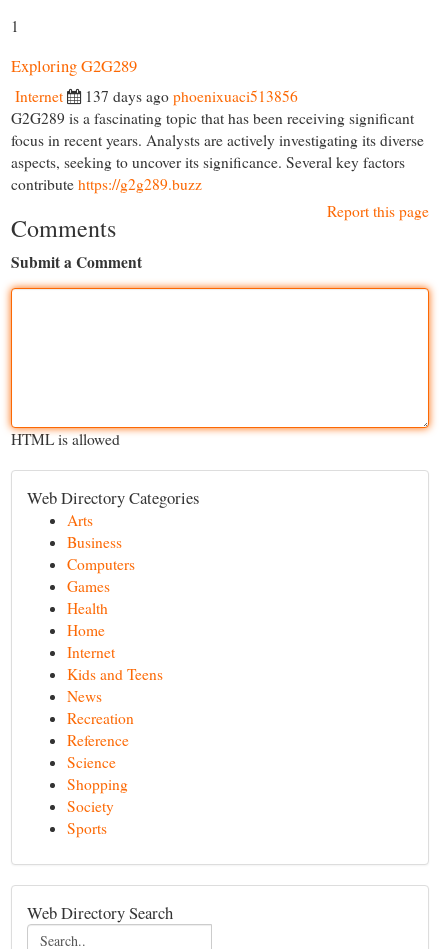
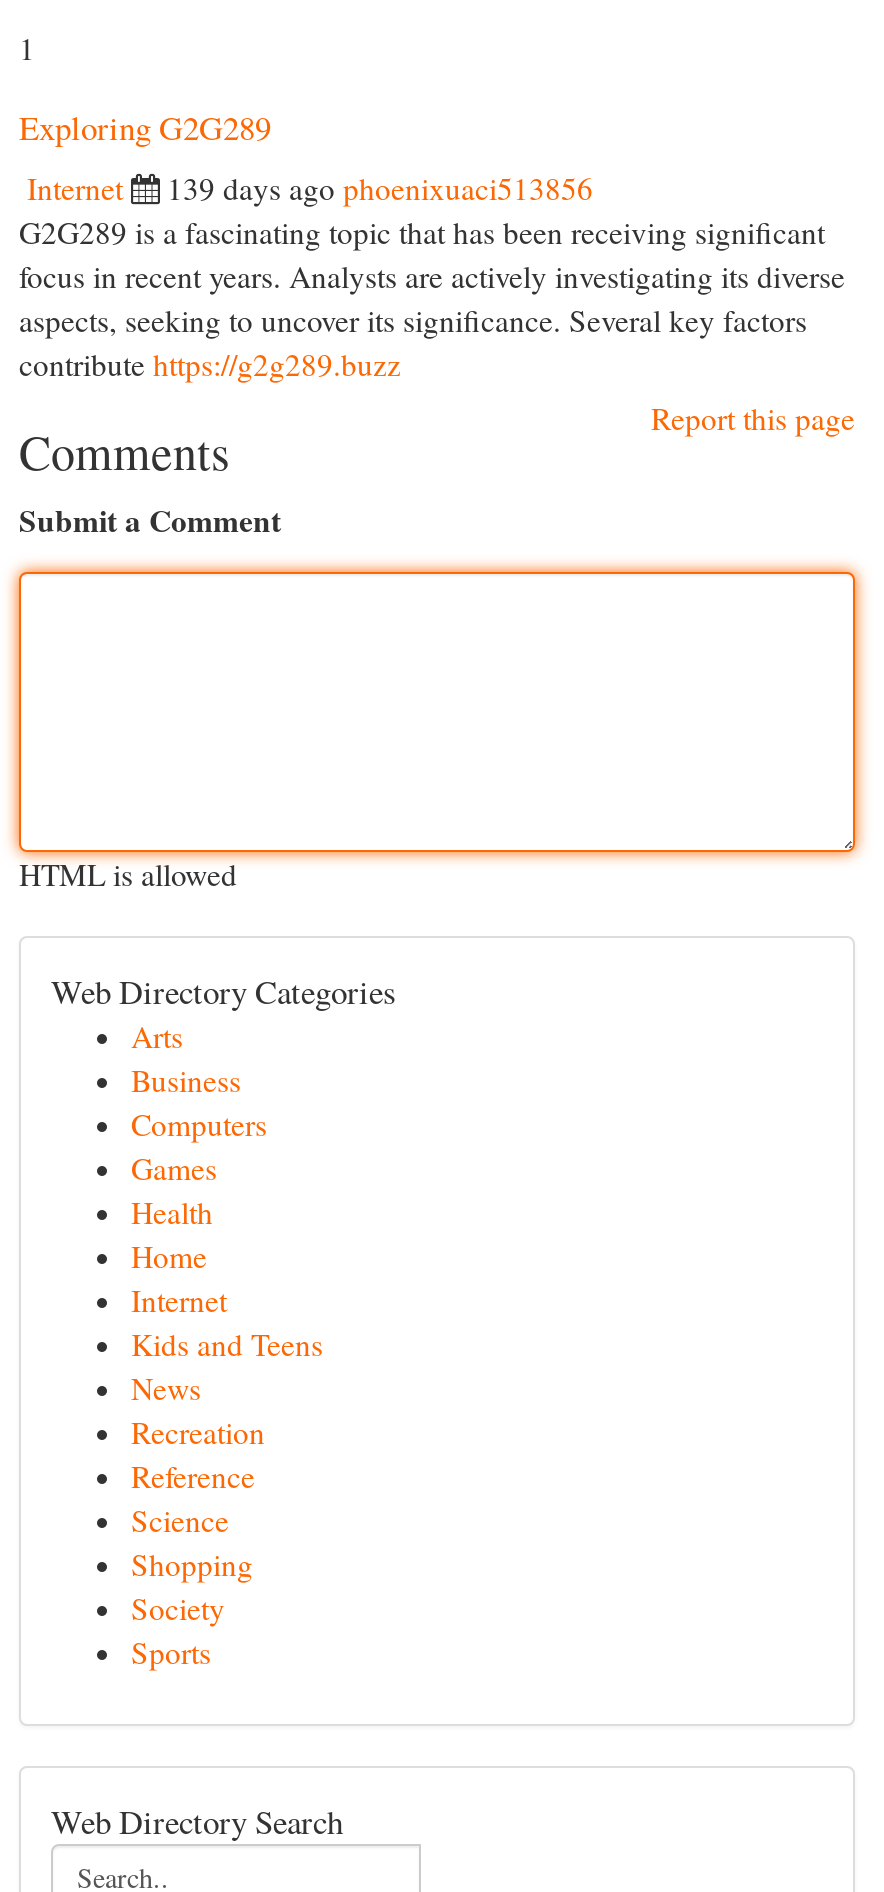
[85,86,298,106] 137 days ago phoenixuaci513856 -> [167,168,593,208] 139 days ago phoenixuaci513856

